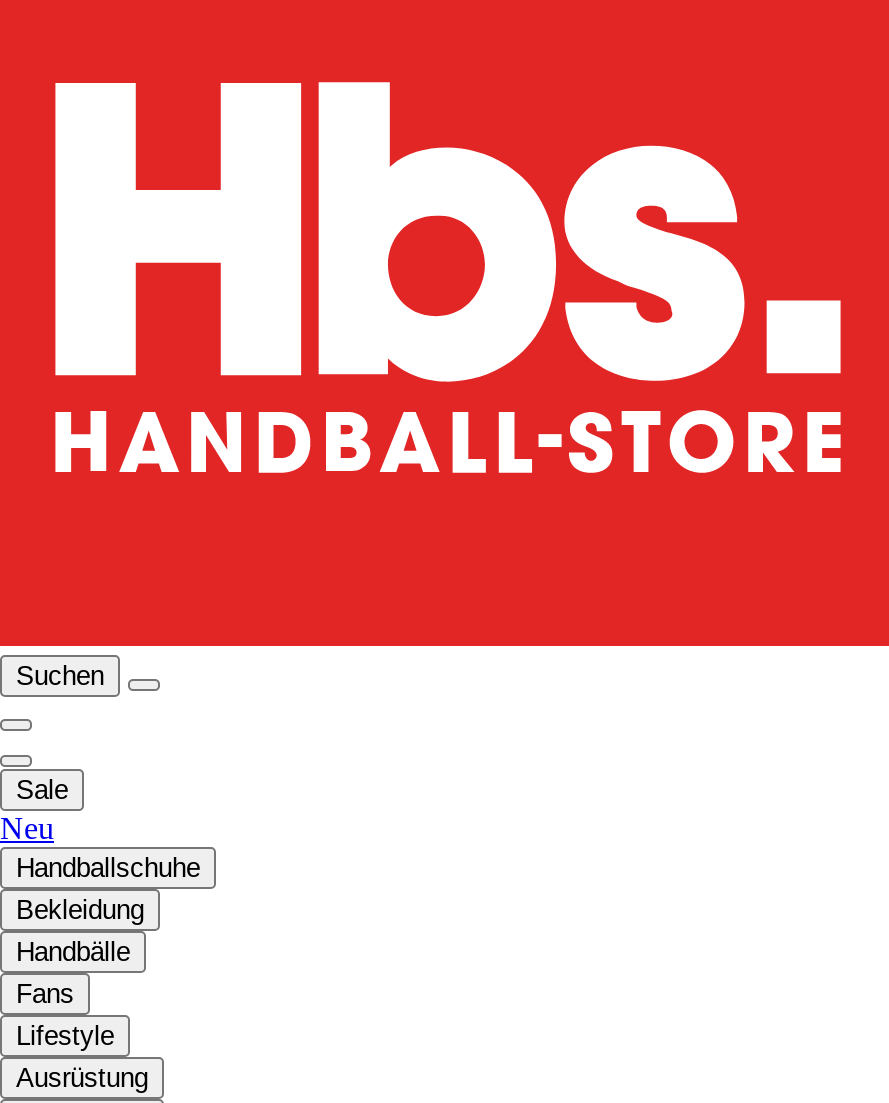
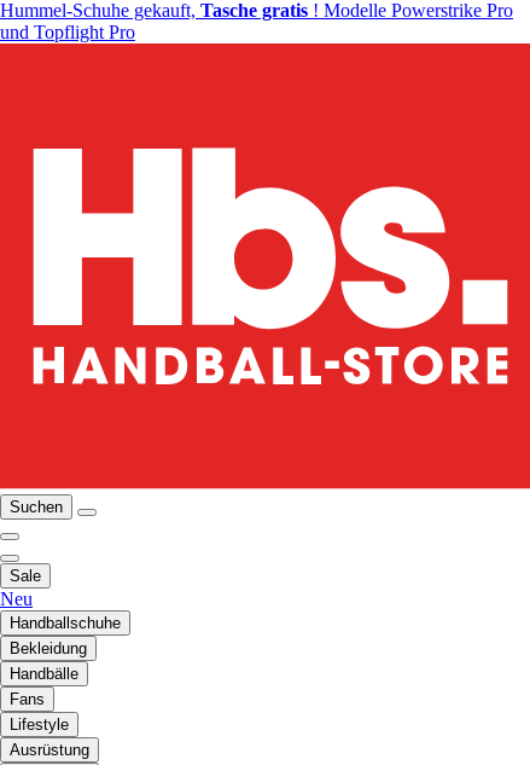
none -> [0,0,513,42] Hummel-Schuhe gekauft, Tasche gratis! Modelle Powerstrike Pro | und Topflight Pro

